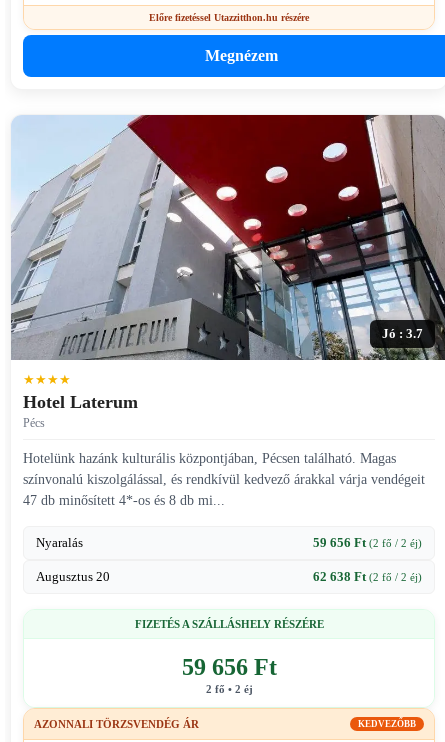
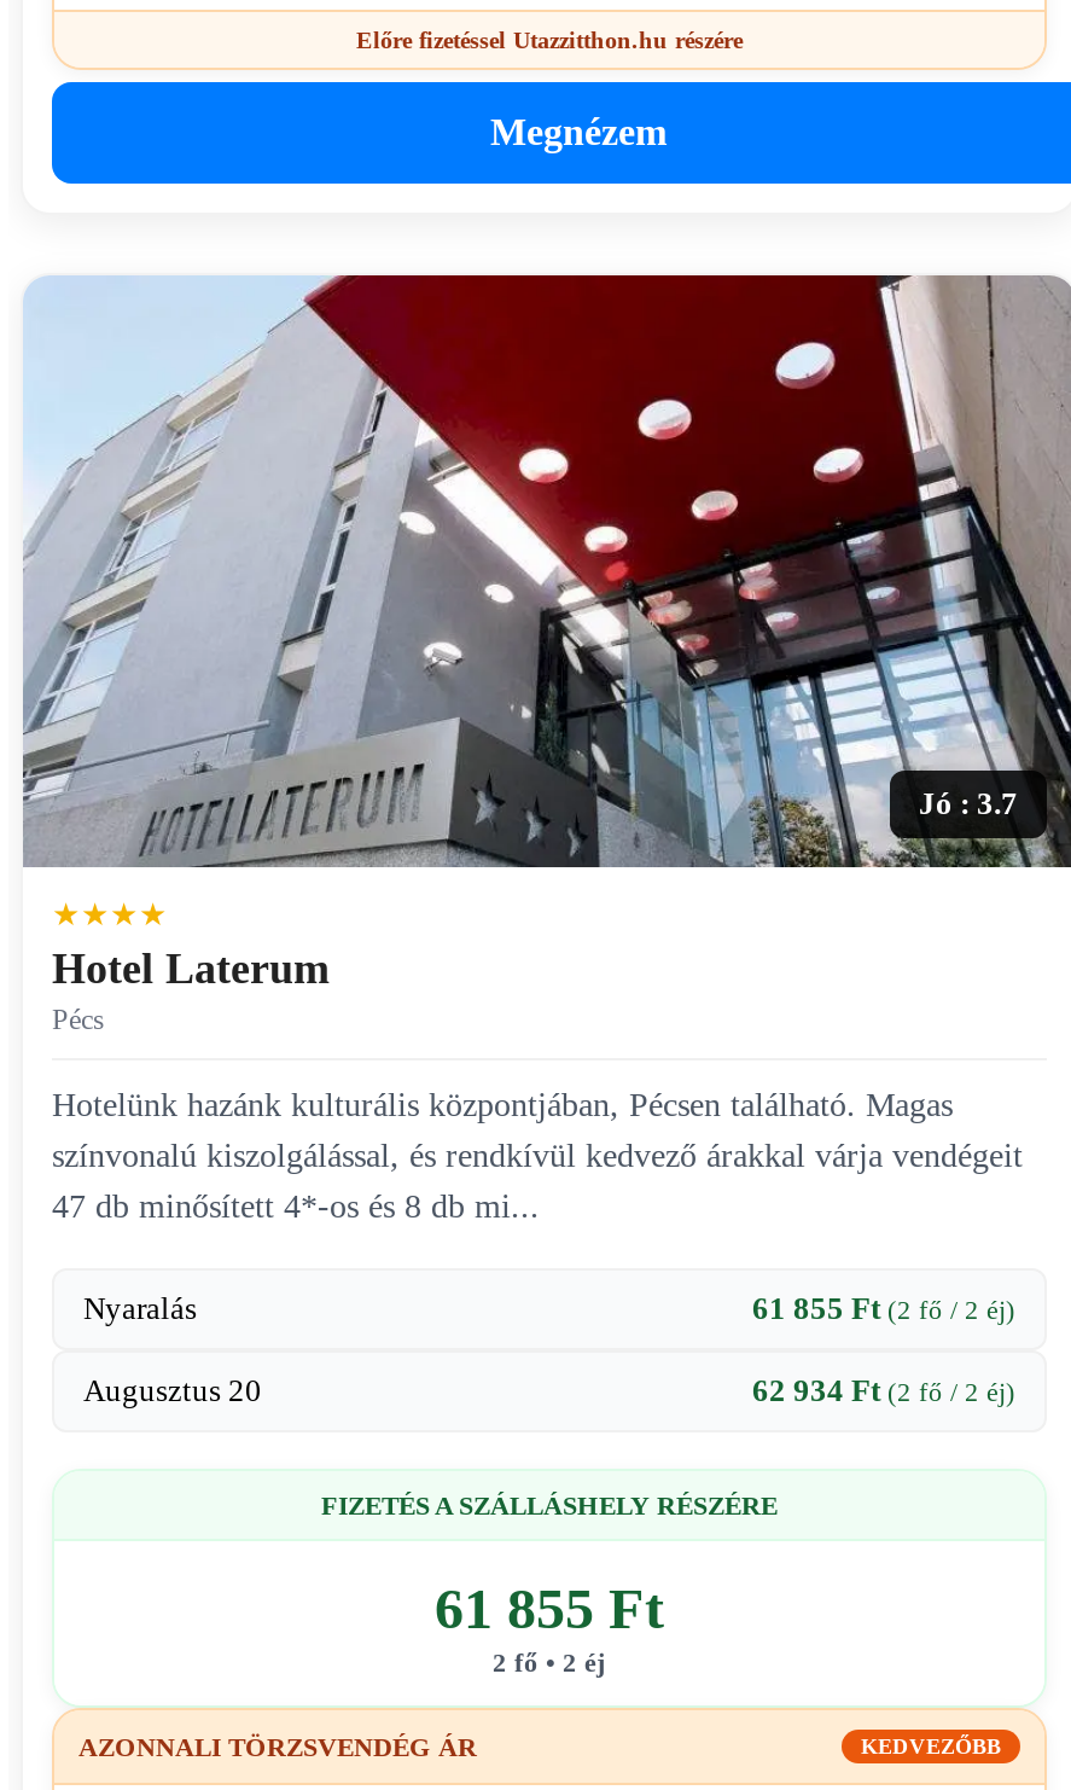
[313,535,422,550] 59 656 Ft (2 fő / 2 éj) -> [752,1289,1015,1326] 61 855 Ft (2 fő / 2 éj)
[313,569,422,584] 62 638 Ft (2 fő / 2 éj) -> [752,1372,1015,1408] 62 934 Ft (2 fő / 2 éj)
[181,654,276,680] 59 656 Ft -> [435,1577,664,1640] 61 855 Ft

